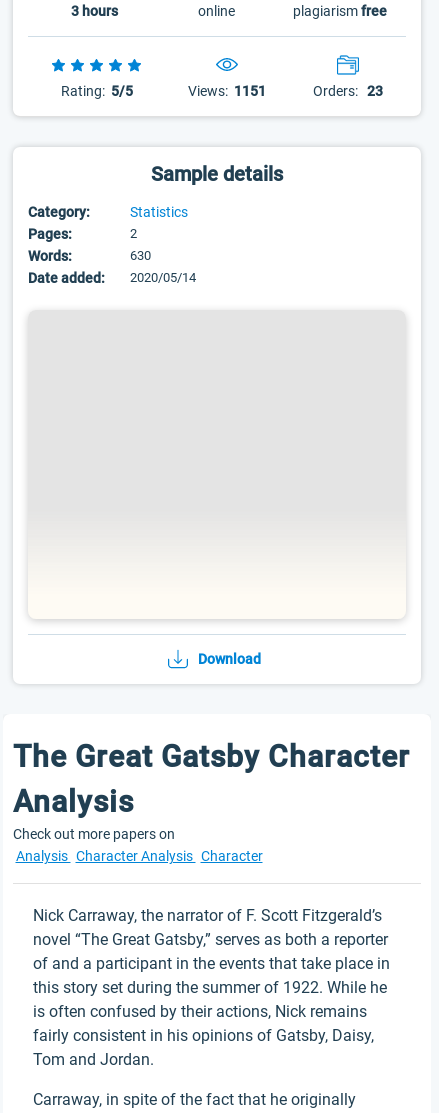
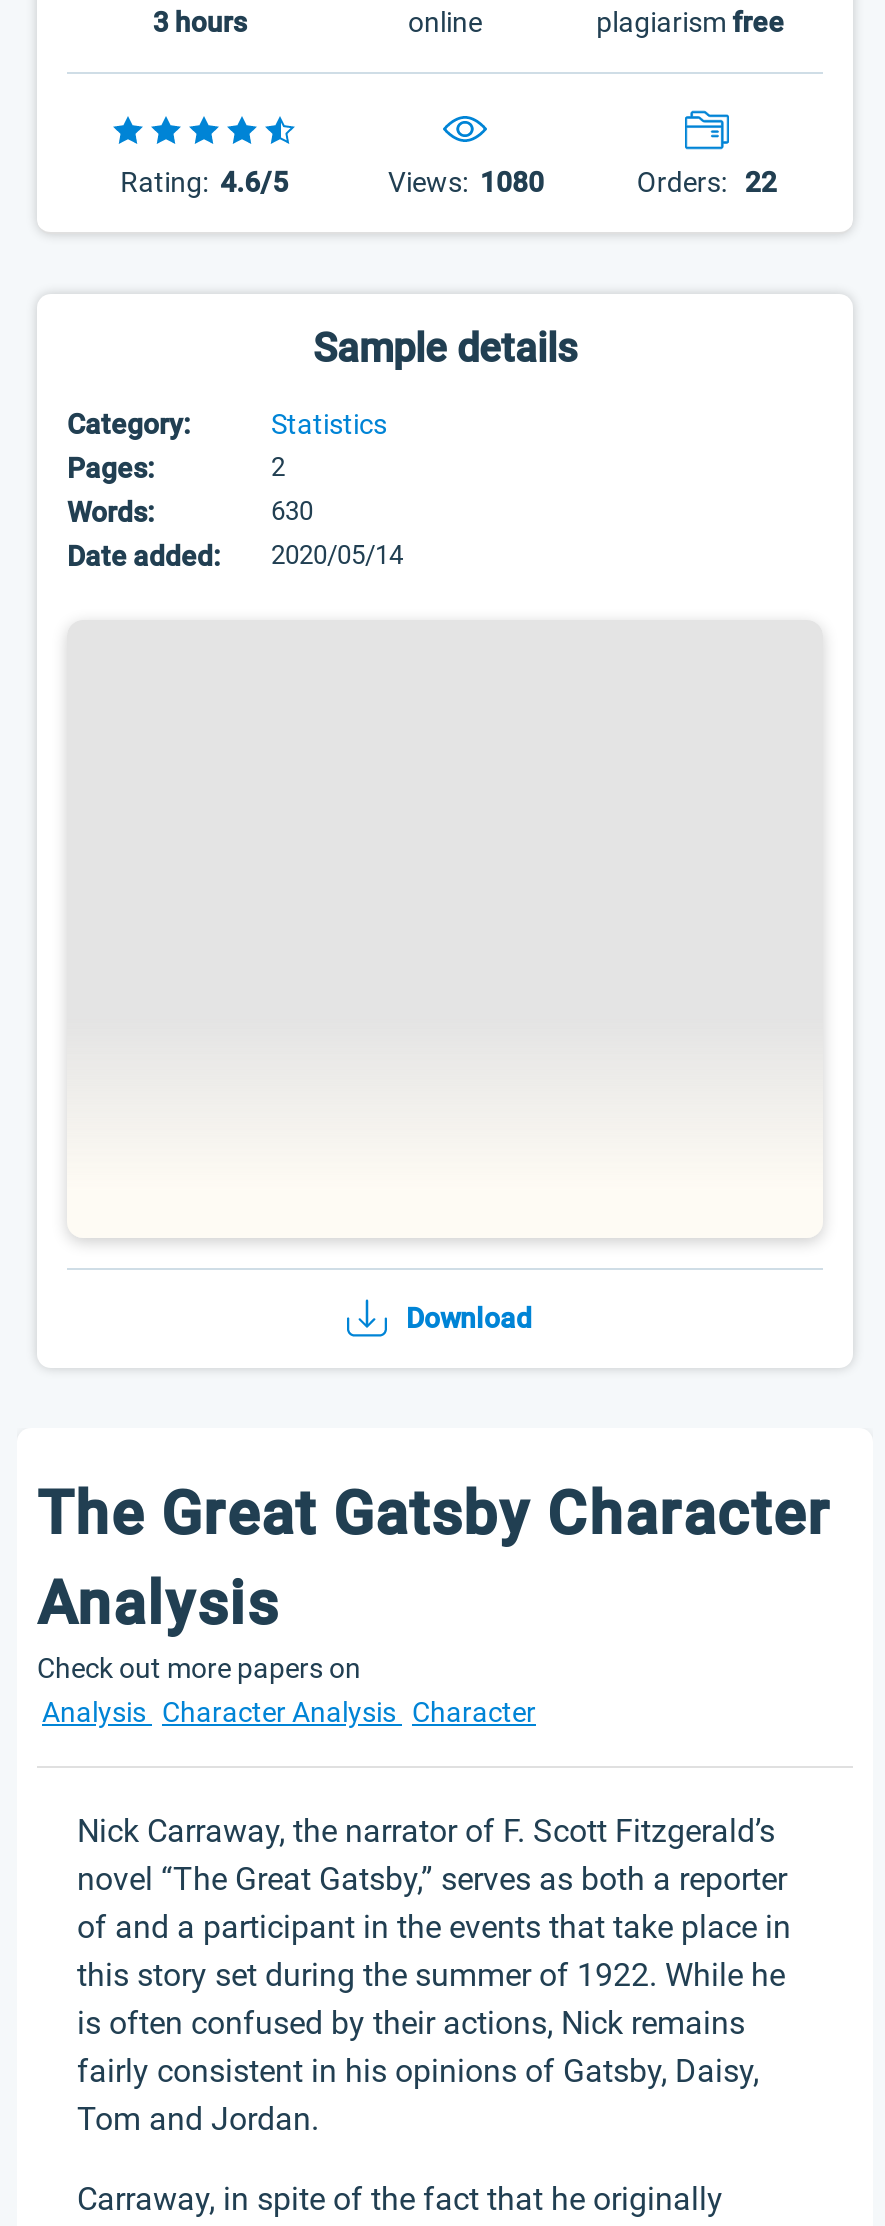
[61,83,133,99] Rating: 5/5 -> [120,166,288,198] Rating: 4.6/5
[188,83,266,99] Views: 1151 -> [388,166,544,198] Views: 1080
[313,83,383,99] Orders: 23 -> [637,166,777,198] Orders: 22

